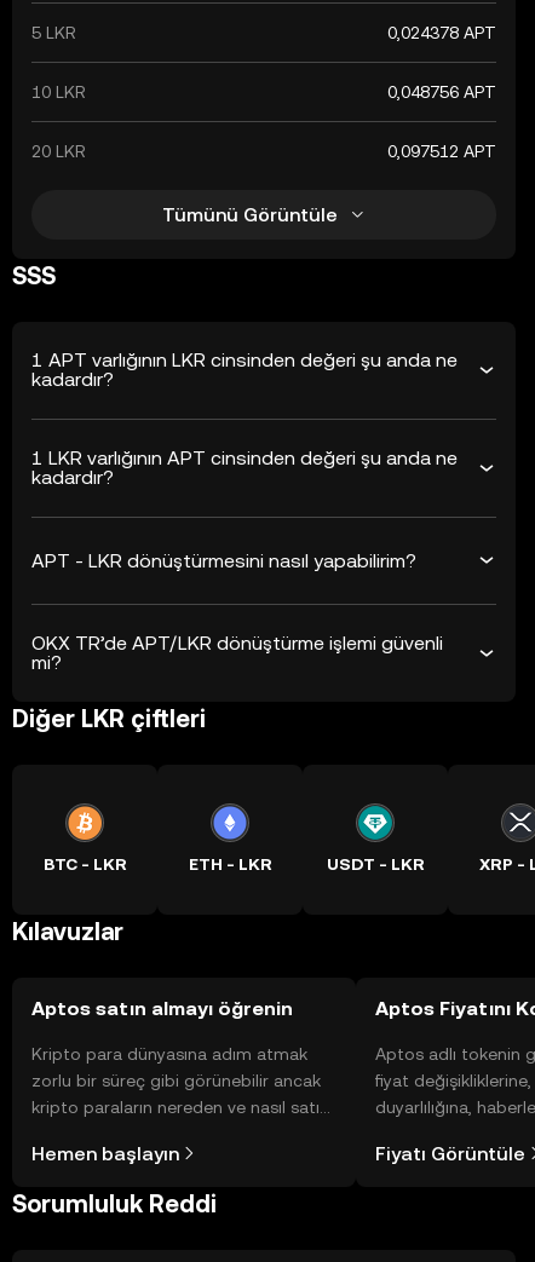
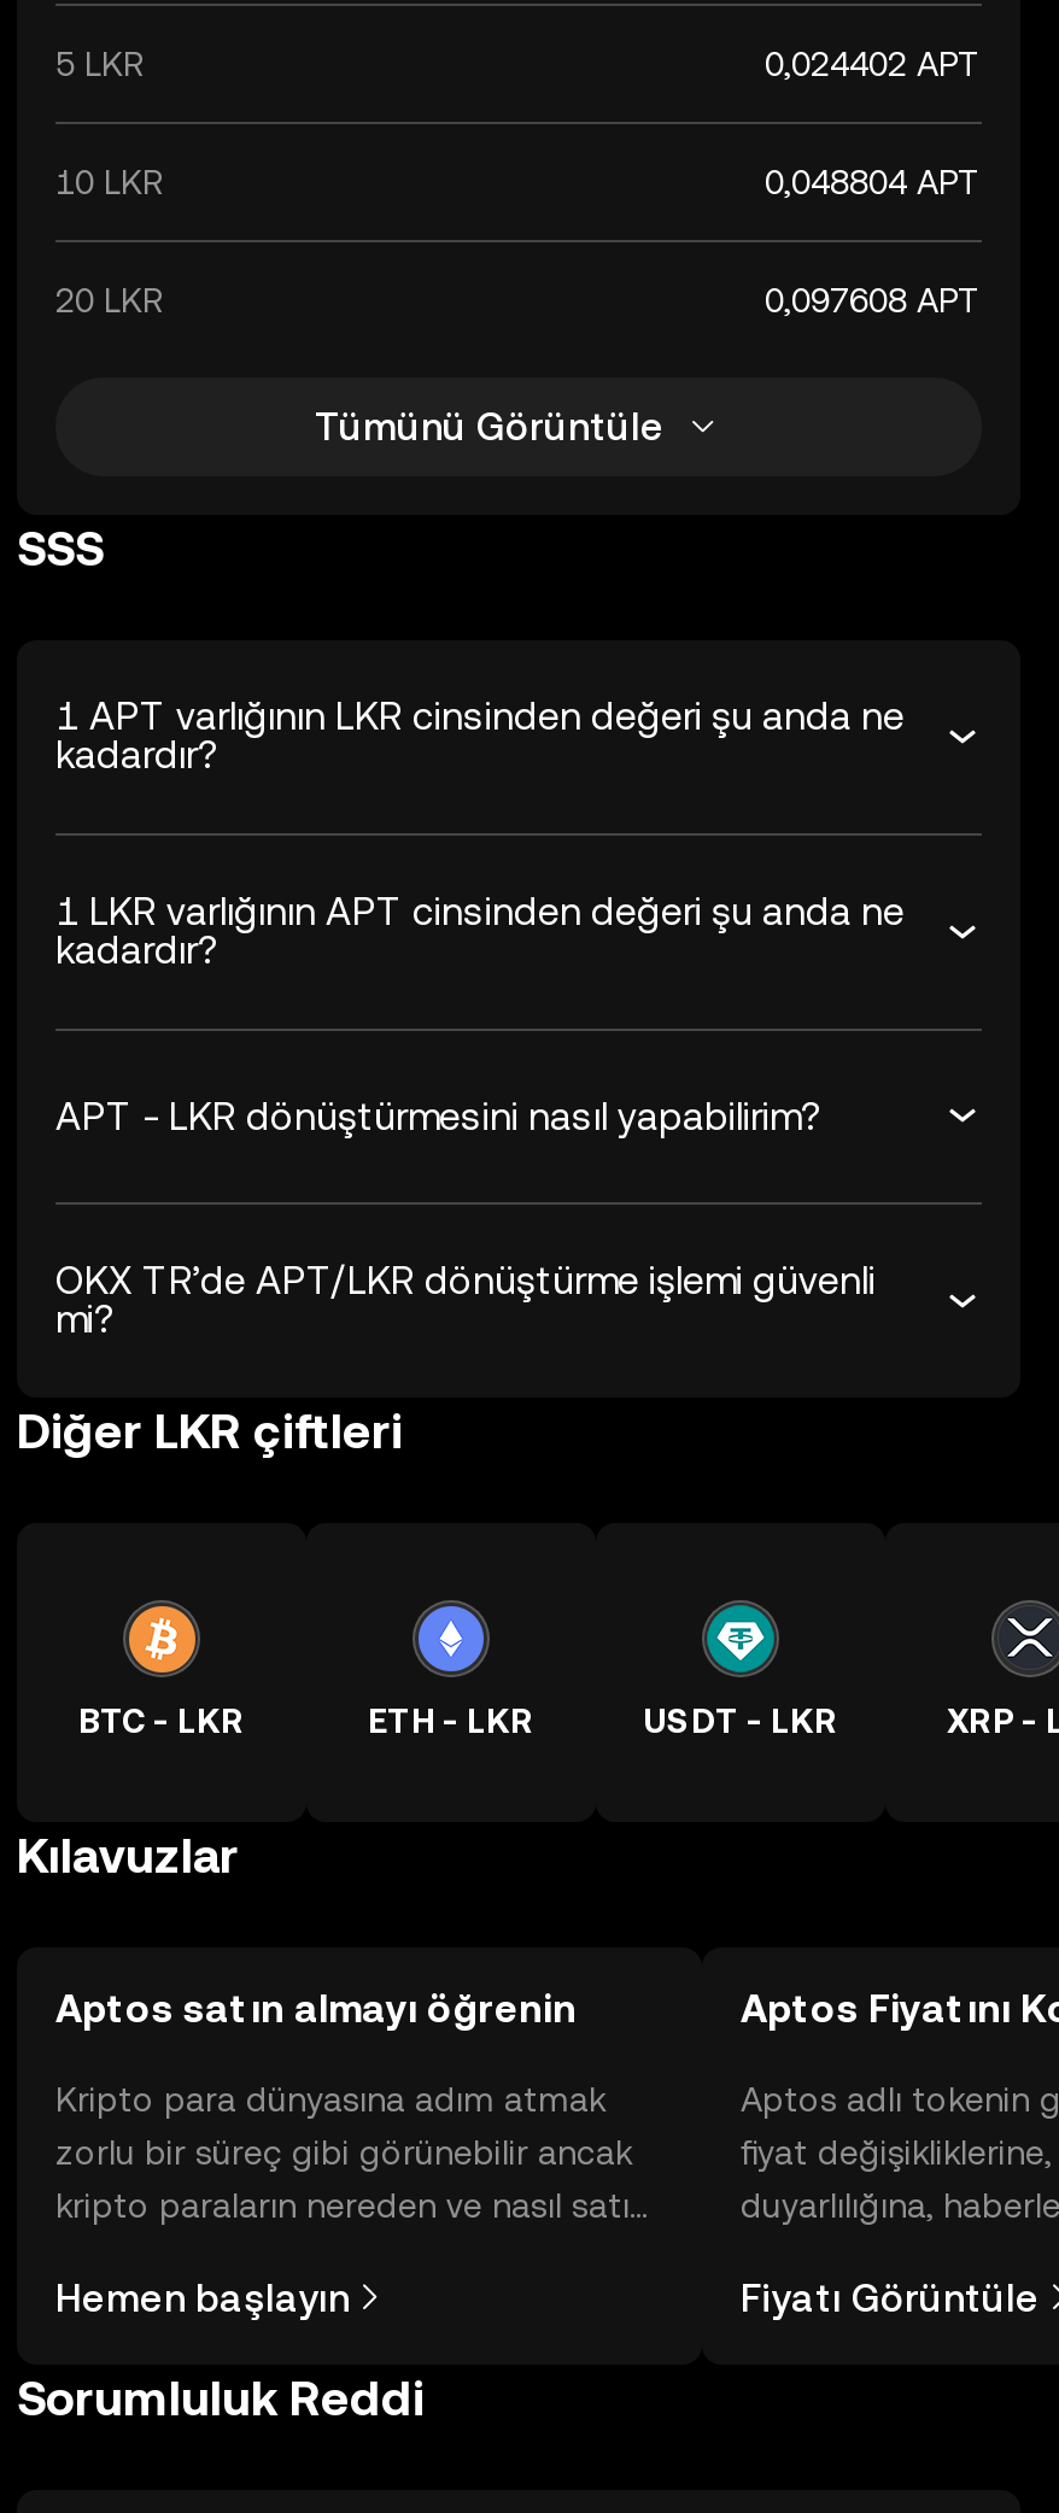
[387,23,496,42] 0,024378 APT -> [765,45,982,83] 0,024402 APT
[387,82,496,102] 0,048756 APT -> [765,163,982,201] 0,048804 APT
[387,142,496,161] 0,097512 APT -> [765,281,982,320] 0,097608 APT

